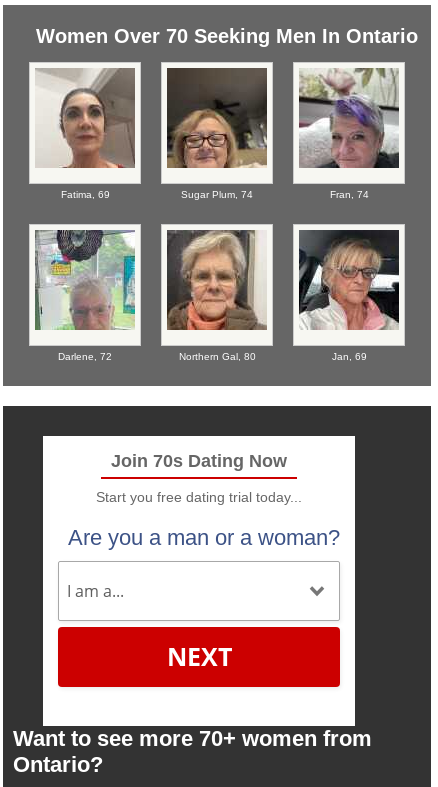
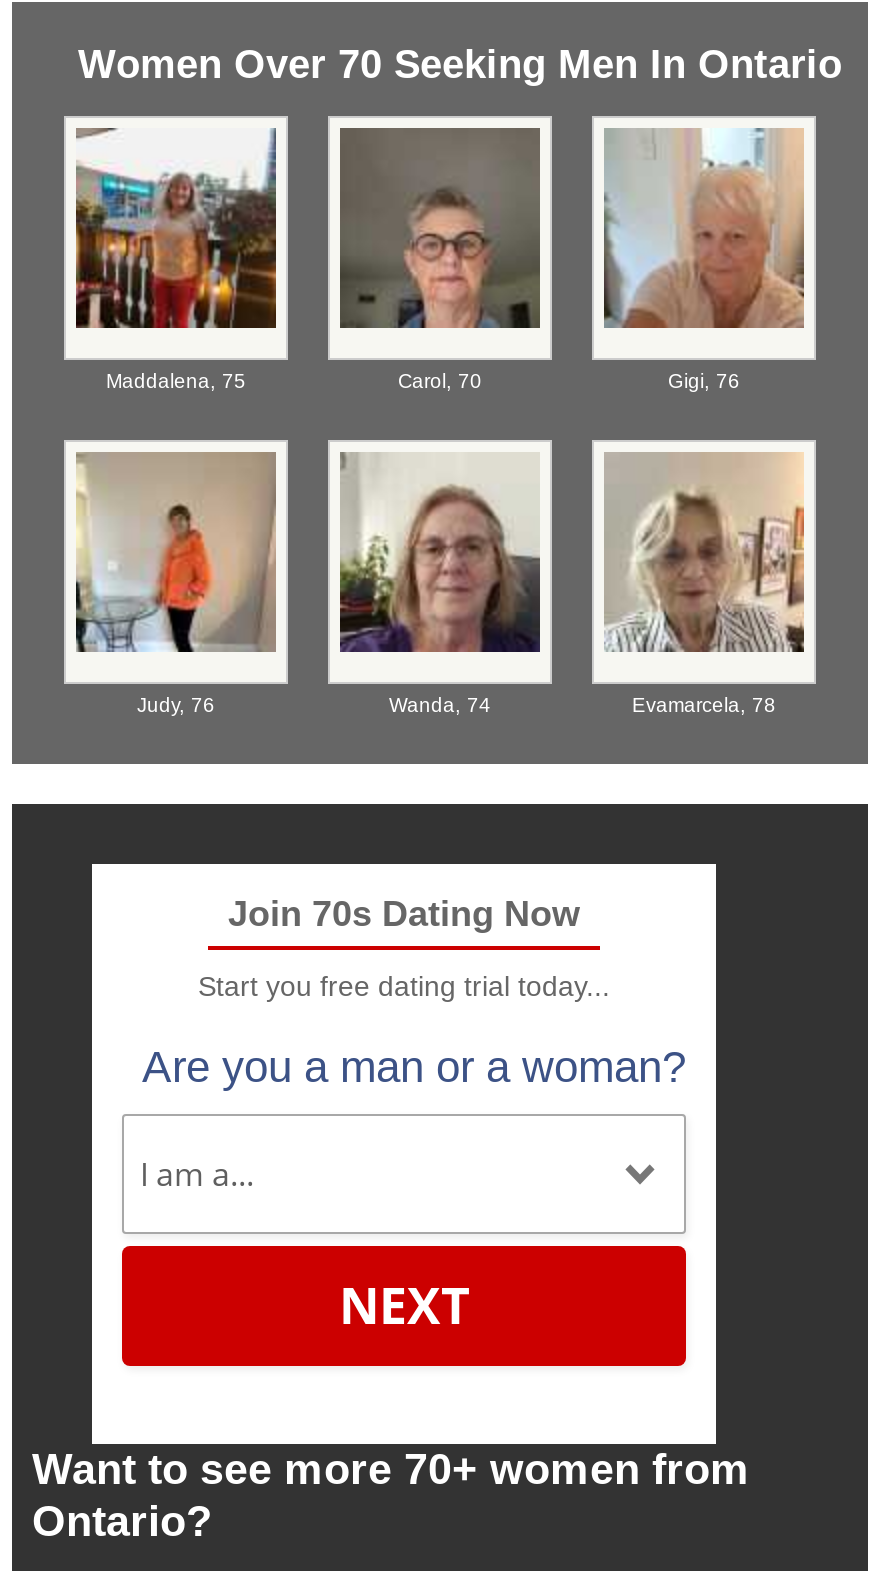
[35,67,368,200] [image] | Fatima, 69 | Sugar Plum, 74 | Fran, 74 -> [74,128,740,392] [image] | Maddalena, 75 | Carol, 70 | Gigi, 76
[167,69,267,168] [image] -> [340,132,540,330] [image]
[299,67,399,169] [image] -> [602,128,806,330] [image]
[35,230,136,331] [image] -> [76,452,278,654] [image]
[58,229,366,362] [image] | Darlene, 72 | Northern Gal, 80 | Jan, 69 -> [137,452,776,716] [image] | Judy, 76 | Wanda, 74 | Evamarcela, 78
[299,229,400,330] [image] -> [606,452,806,654] [image]

